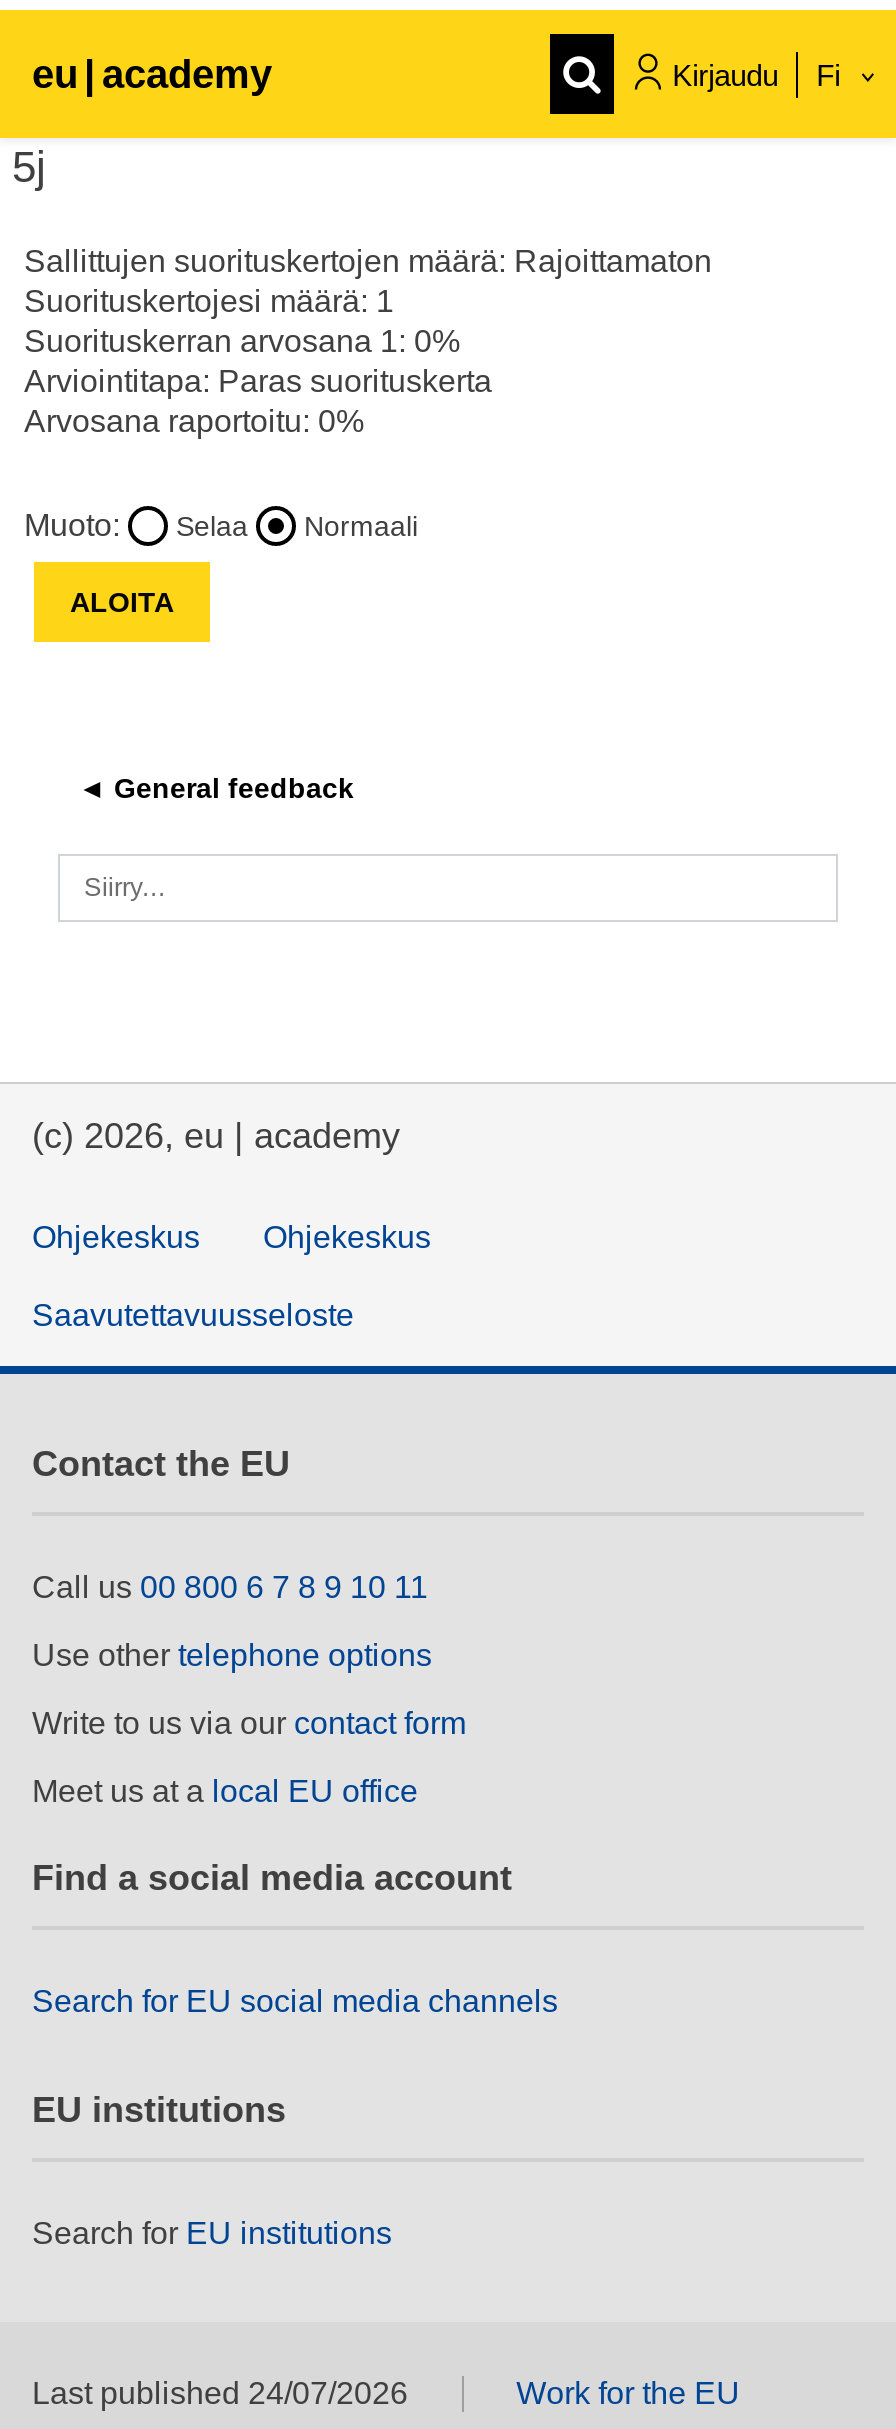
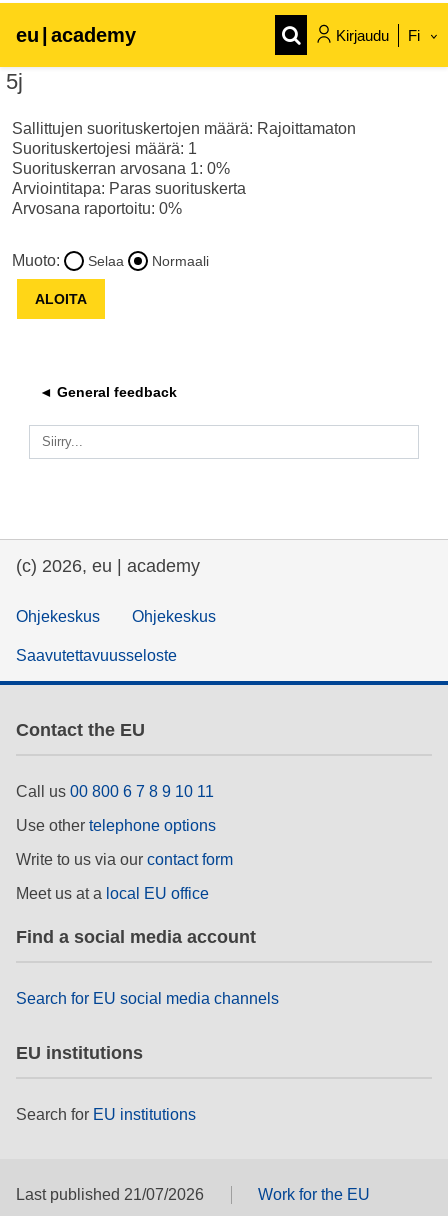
[32,2376,408,2410] Last published 24/07/2026 -> [16,1186,204,1203] Last published 21/07/2026

